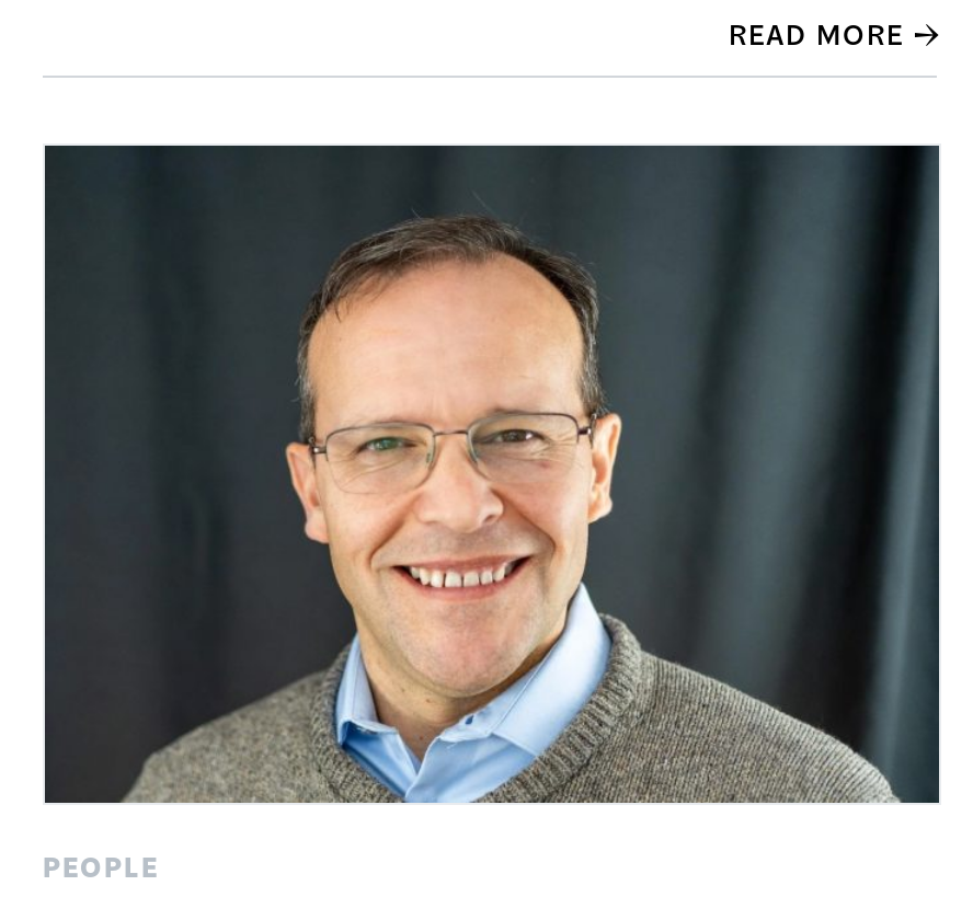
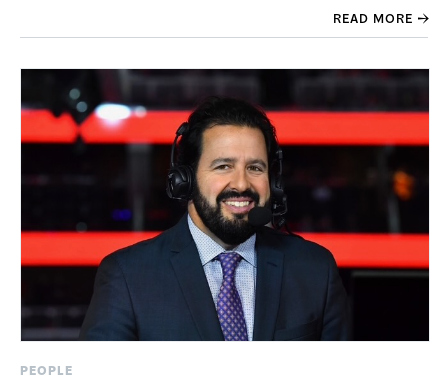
[43,145,941,806] [image] -> [20,68,430,342] [image]

